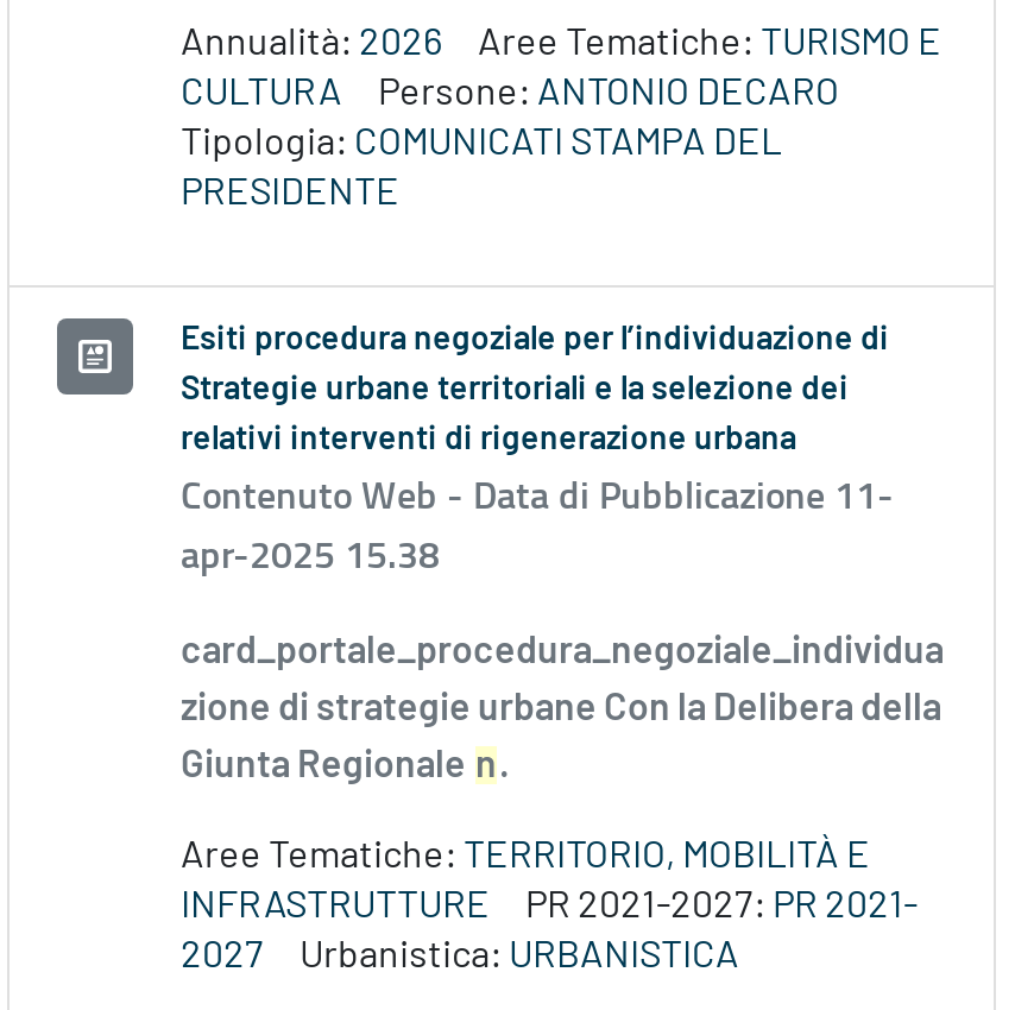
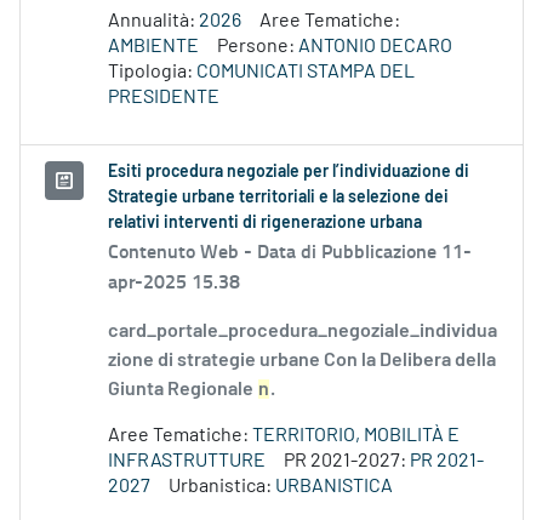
[181,24,941,112] Aree Tematiche: TURISMO E | CULTURA -> [108,11,400,56] Aree Tematiche: | AMBIENTE

